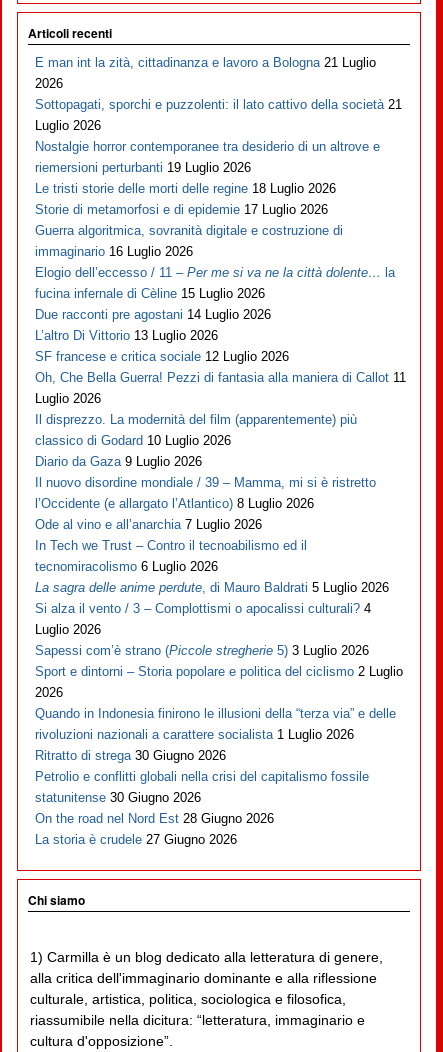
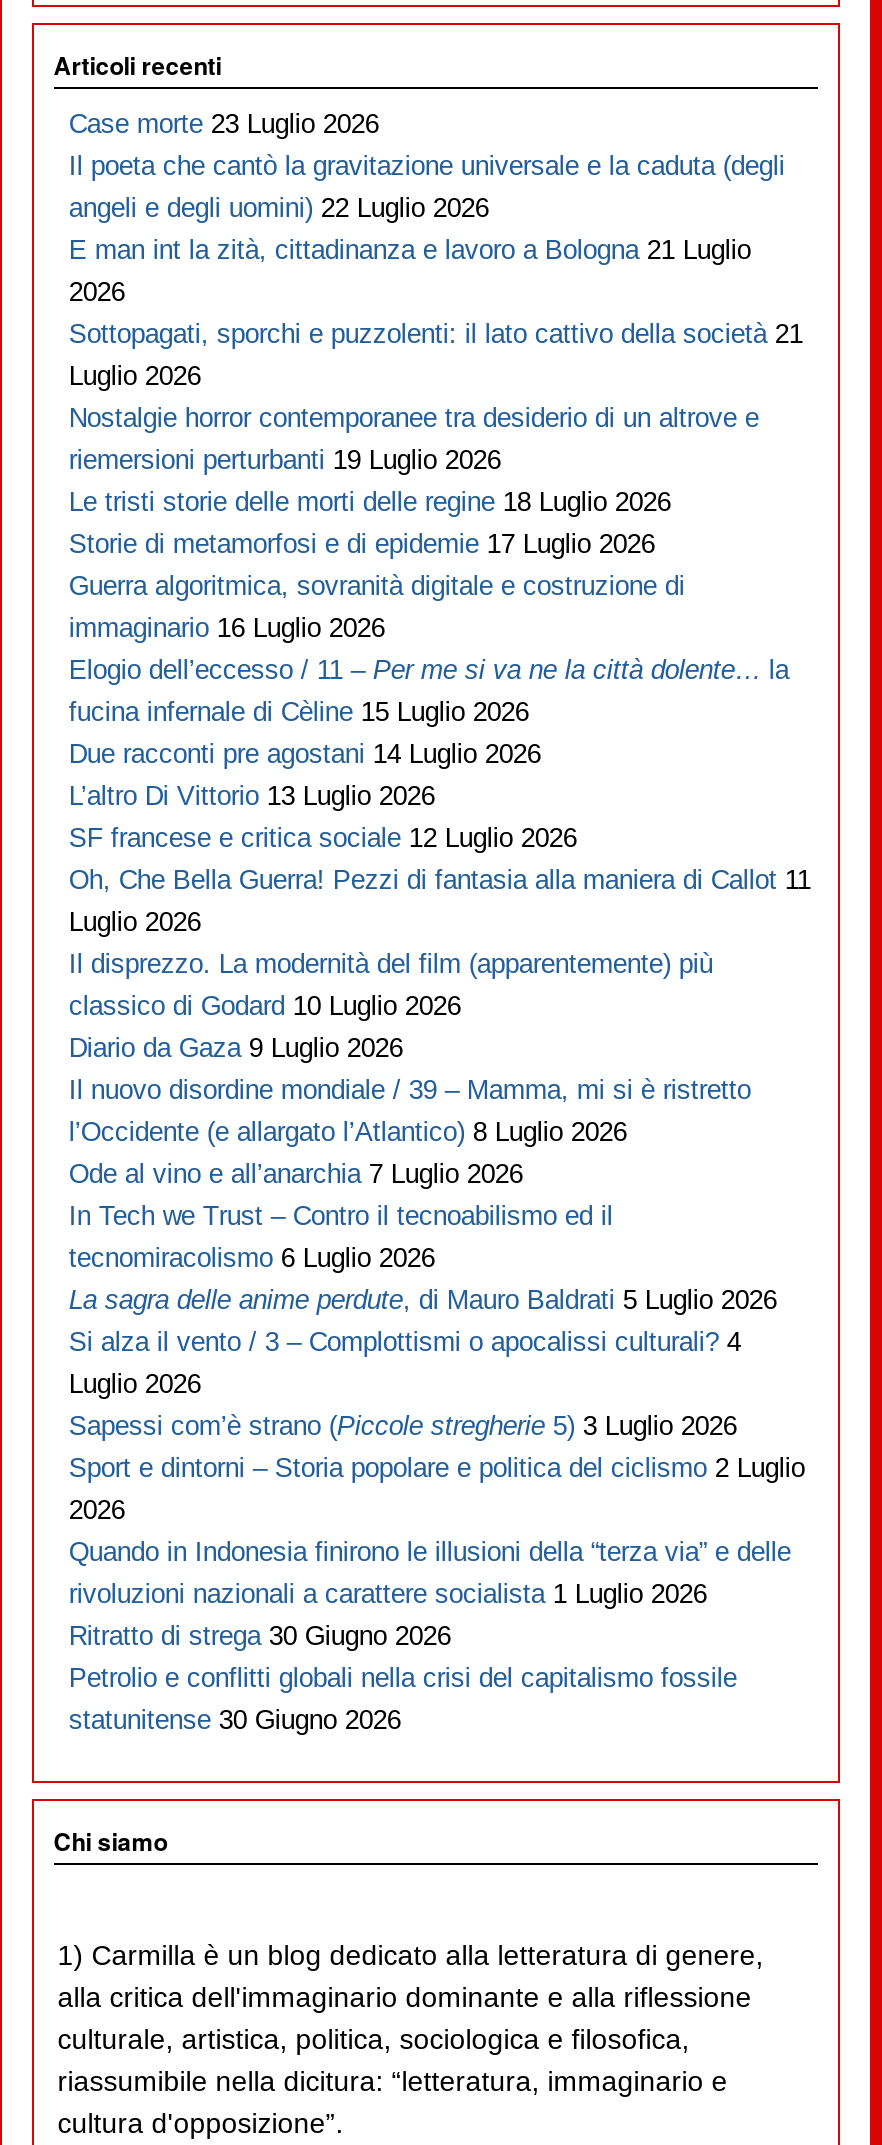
none -> [69,110,785,224] Case morte 23 Luglio 2026 | Il poeta che cantò la gravitazione universale e la caduta (degli | angeli e degli uomini) 22 Luglio 2026
moved [35,55,406,805] -> [69,236,811,1736]: E man int la zità, cittadinanza e lavoro a Bologna 21 Luglio | 2026 | Sottopagati, sporchi e puzzolenti: il lato cattivo della società 21 | ... | Petrolio e conflitti globali nella crisi del capitalismo fossile | statunitense 30 Giugno 2026
[35,811,274,847] On the road nel Nord Est 28 Giugno 2026 | La storia è crudele 27 Giugno 2026 -> none

